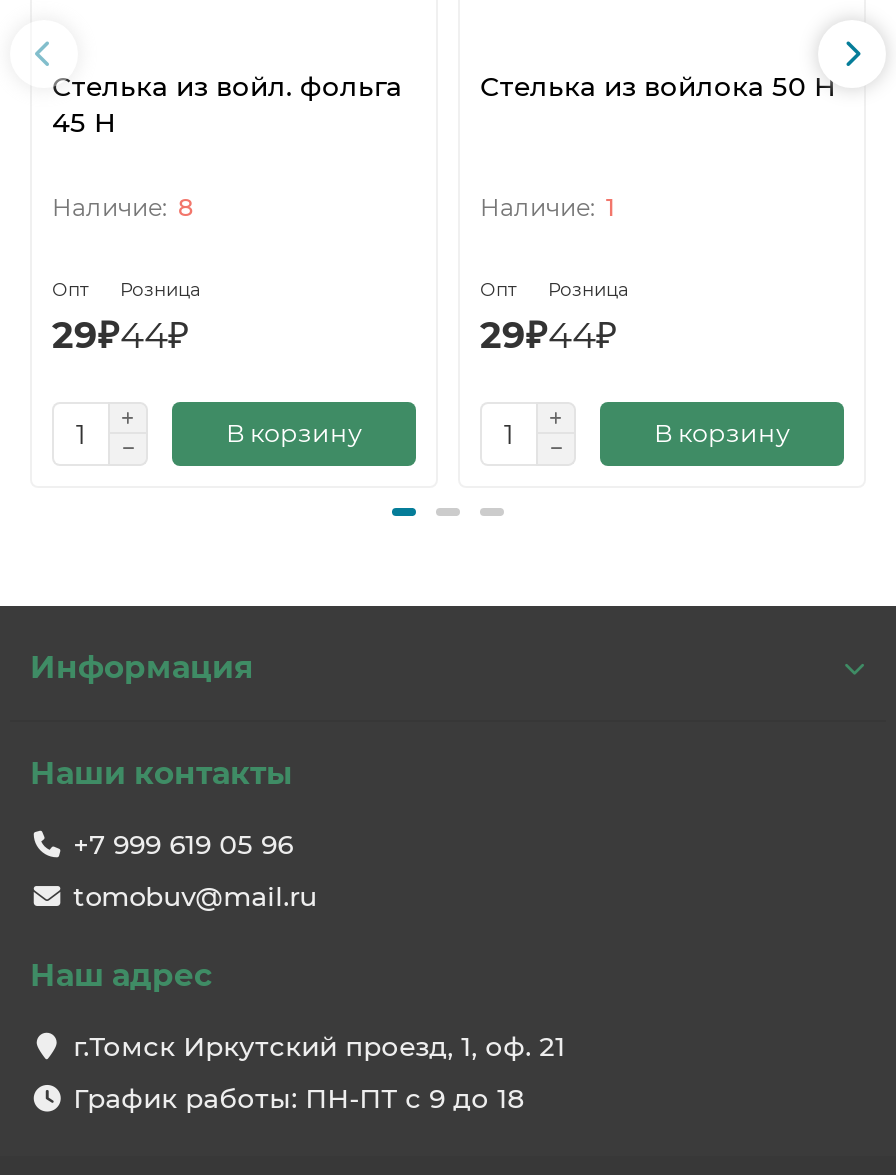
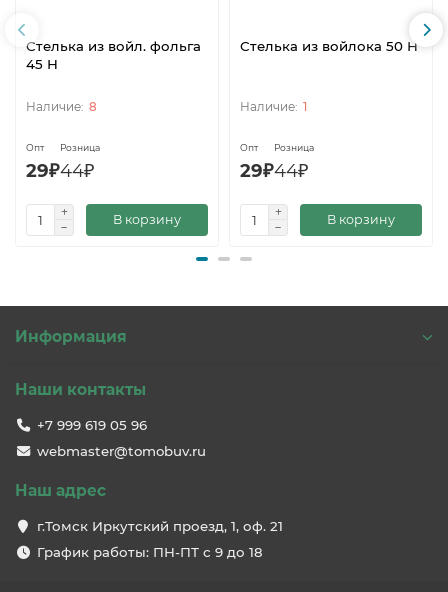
[73,880,317,912] tomobuv@mail.ru -> [37,443,206,459] webmaster@tomobuv.ru

